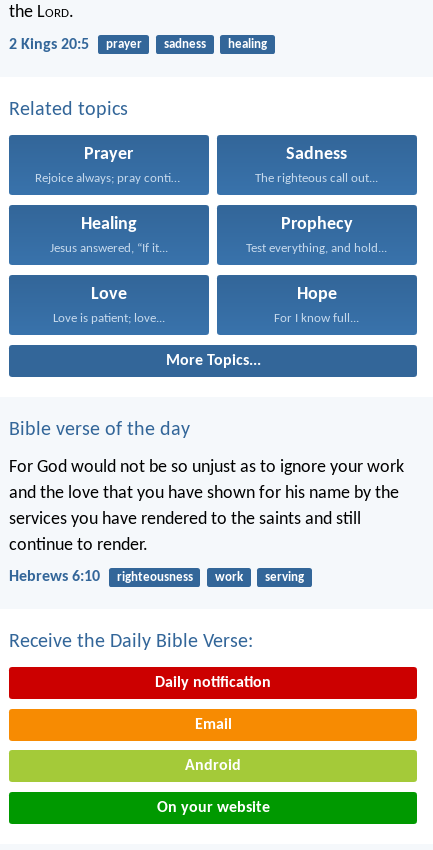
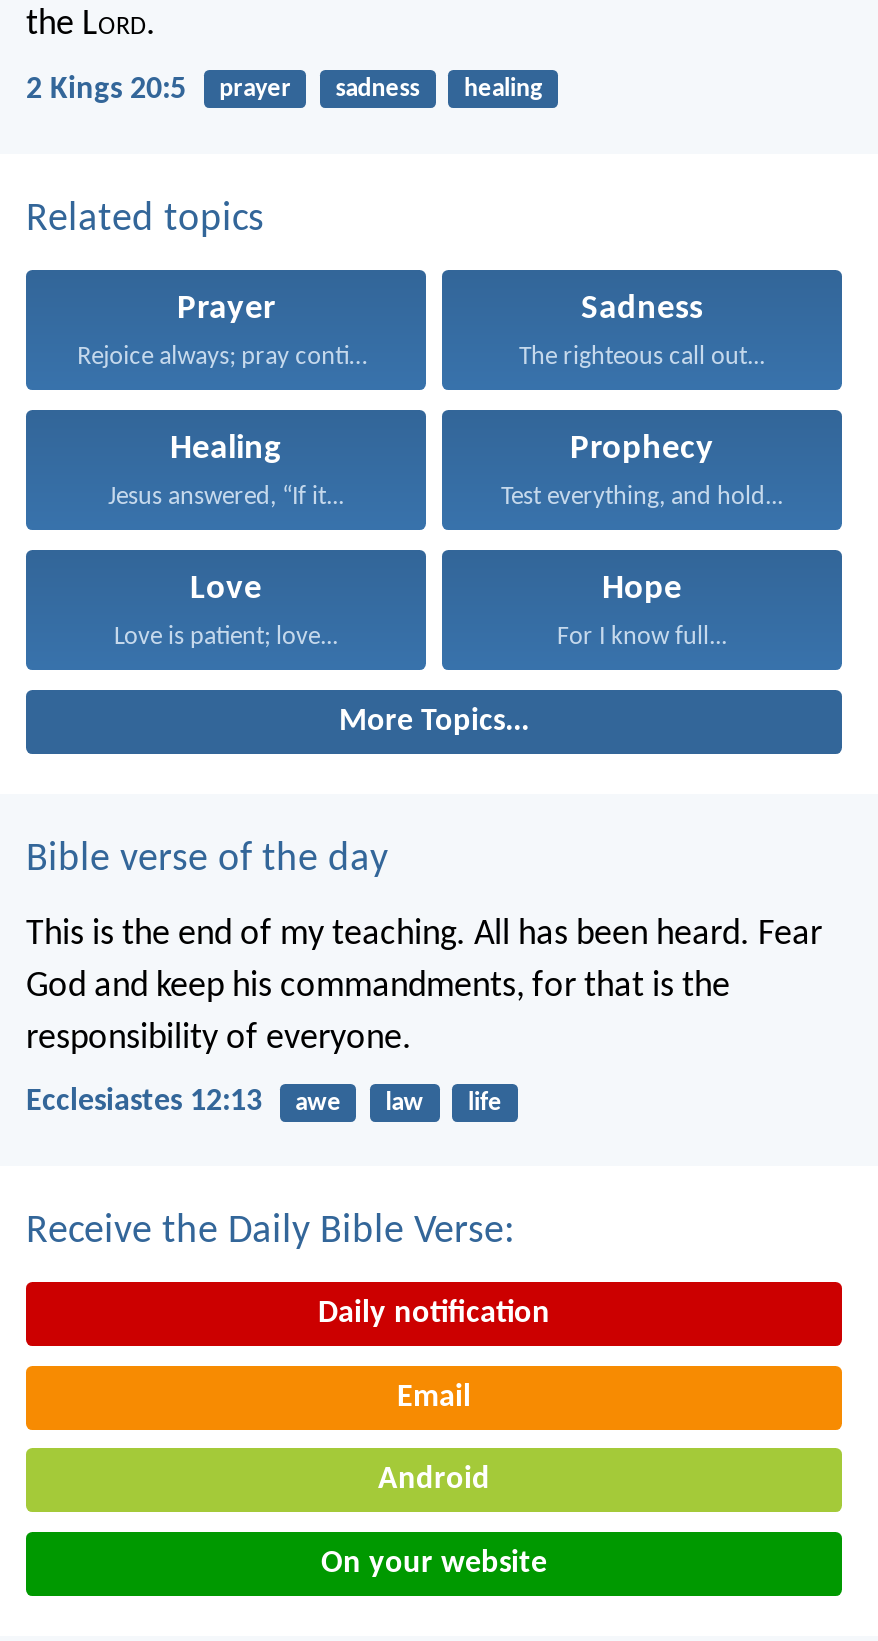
[9,458,404,555] For God would not be so unjust as to ignore your work | and the love that you have shown for his name by the | services you have rendered to the saints and still | continue to render. -> [26,916,822,1058] This is the end of my teaching. All has been heard. Fear | God and keep his commandments, for that is the | responsibility of everyone.
[9,569,304,585] Hebrews 6:10 | righteousness | work | serving -> [26,1086,502,1118] Ecclesiastes 12:13 | awe | law | life

